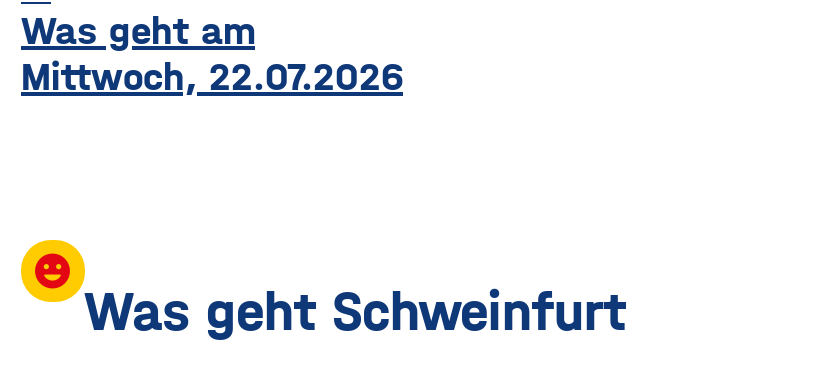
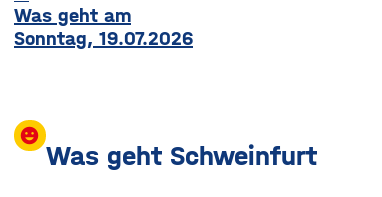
[21,53,403,99] Mittwoch, 22.07.2026 -> [14,27,193,50] Sonntag, 19.07.2026

